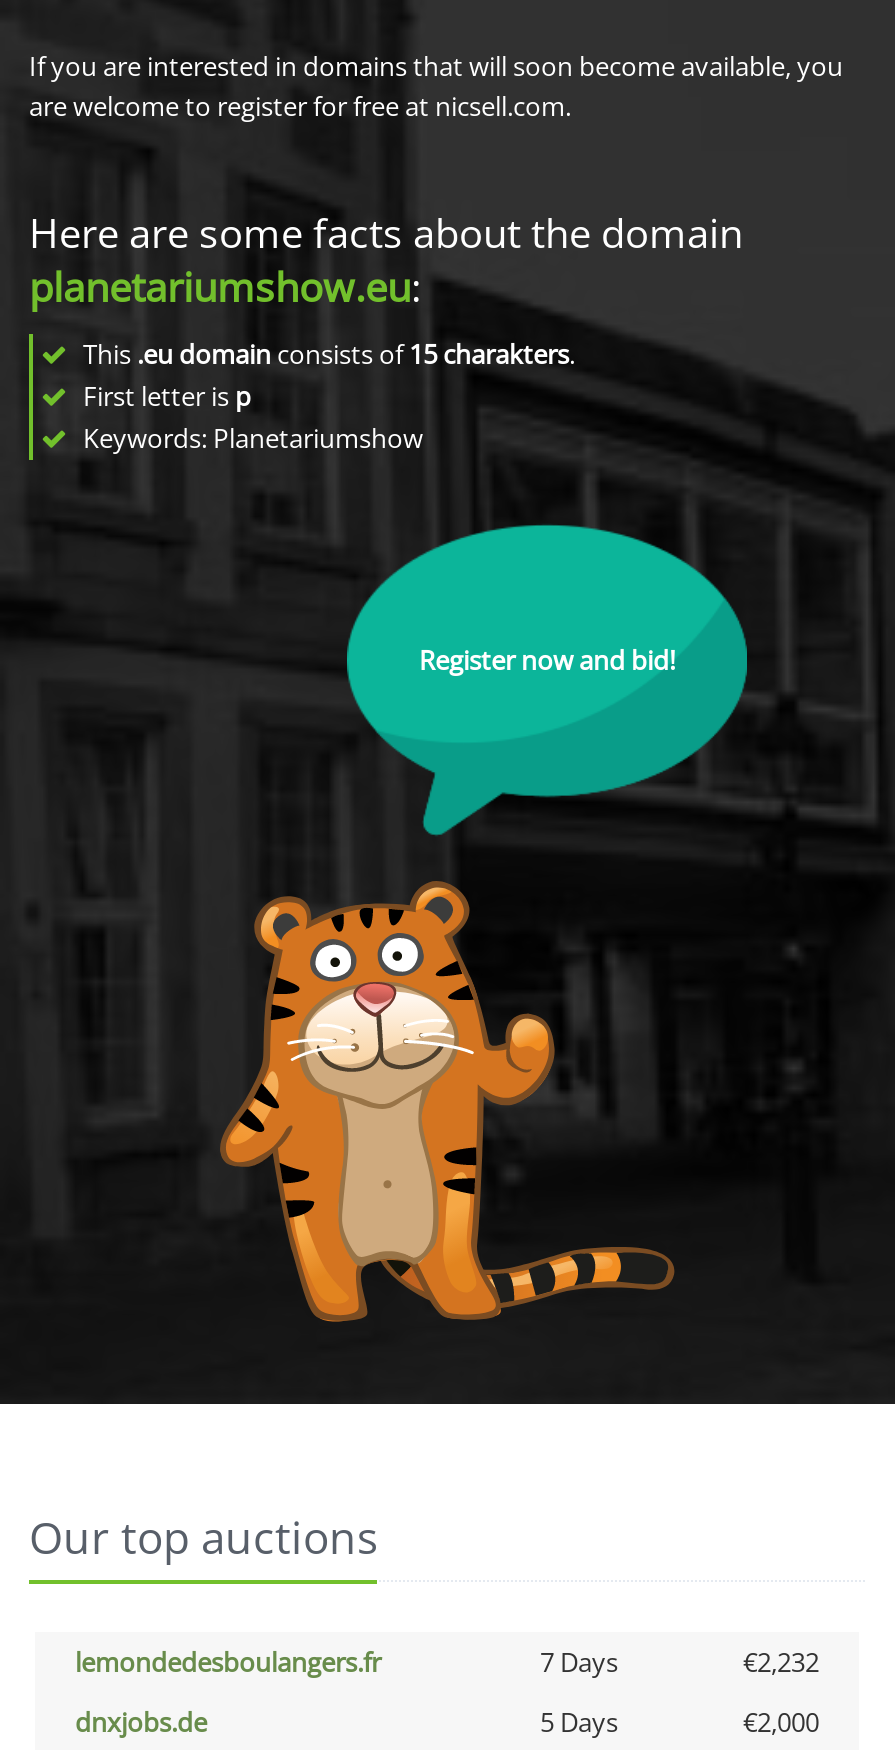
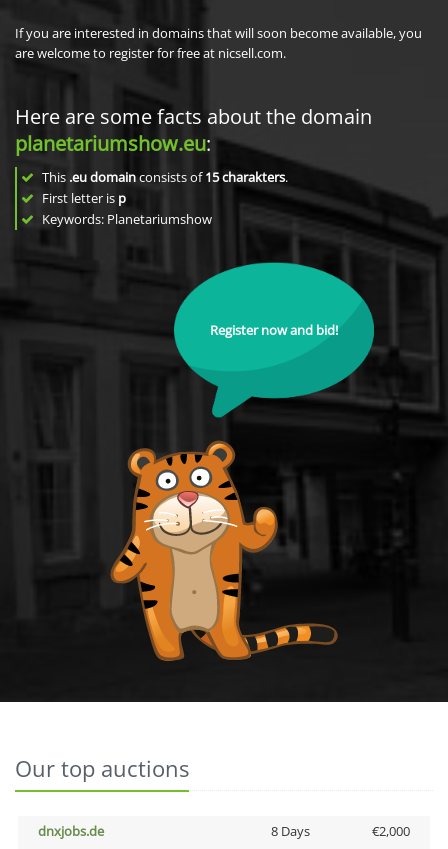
[75,1644,819,1680] lemondedesboulangers.fr | 7 Days | €2,232 -> none
[540,1704,618,1740] 5 Days -> [270,822,309,840] 8 Days

